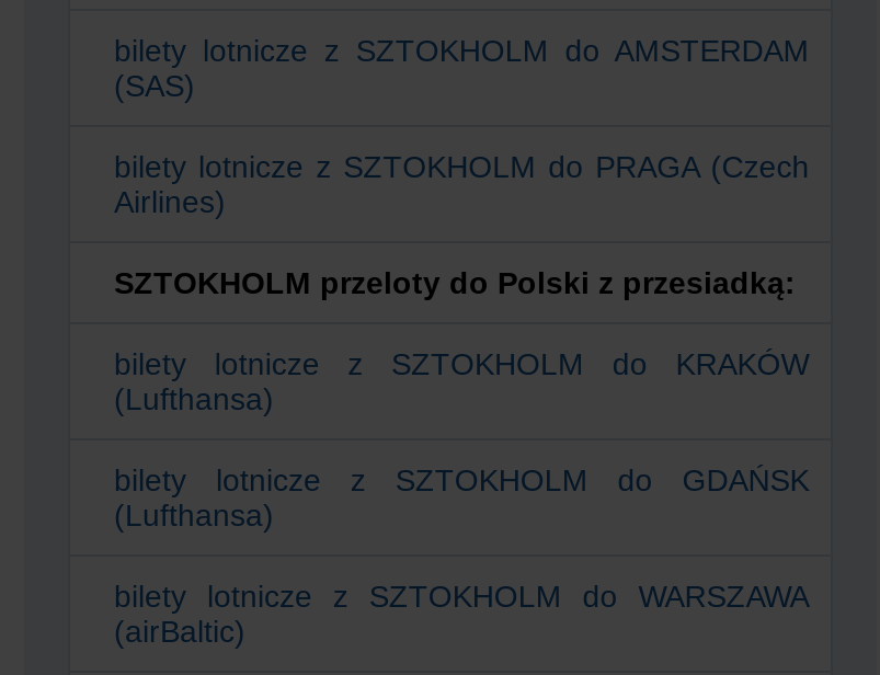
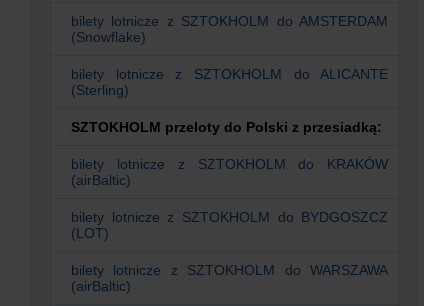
[114,68,195,103] (SAS) -> [71,29,146,45] (Snowflake)
[114,149,809,219] bilety lotnicze z SZTOKHOLM do PRAGA (Czech | Airlines) -> [71,66,388,98] bilety lotnicze z SZTOKHOLM do ALICANTE | (Sterling)
[114,381,274,416] (Lufthansa) -> [71,172,131,188] (airBaltic)
[114,462,809,533] bilety lotnicze z SZTOKHOLM do GDAŃSK | (Lufthansa) -> [71,209,388,241] bilety lotnicze z SZTOKHOLM do BYDGOSZCZ | (LOT)

